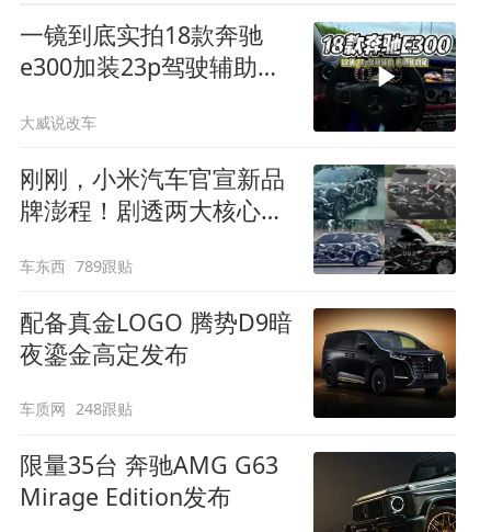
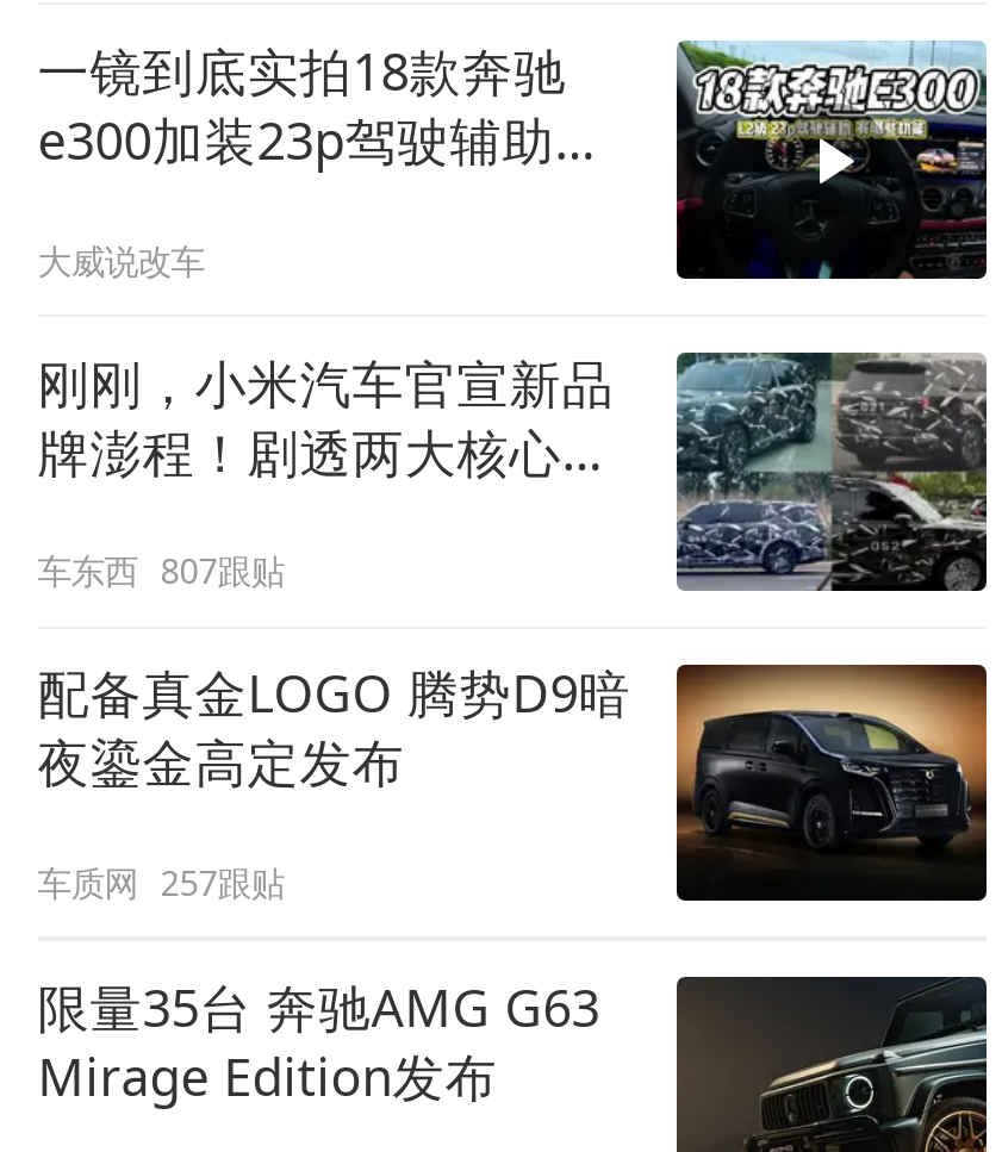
[19,255,133,276] 车东西 789跟贴 -> [37,548,284,593] 车东西 807跟贴
[19,398,133,419] 车质网 248跟贴 -> [37,859,284,905] 车质网 257跟贴

